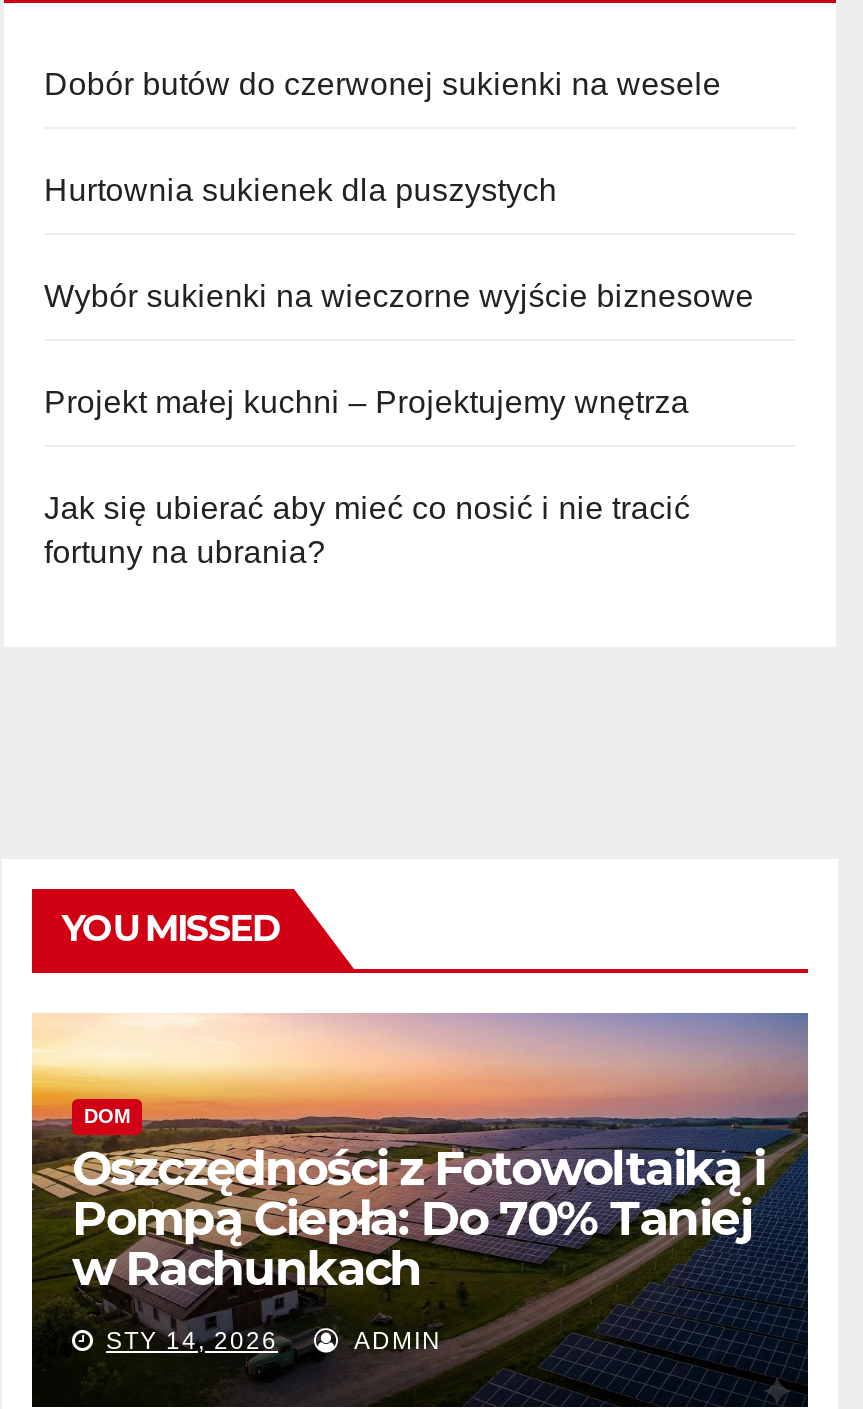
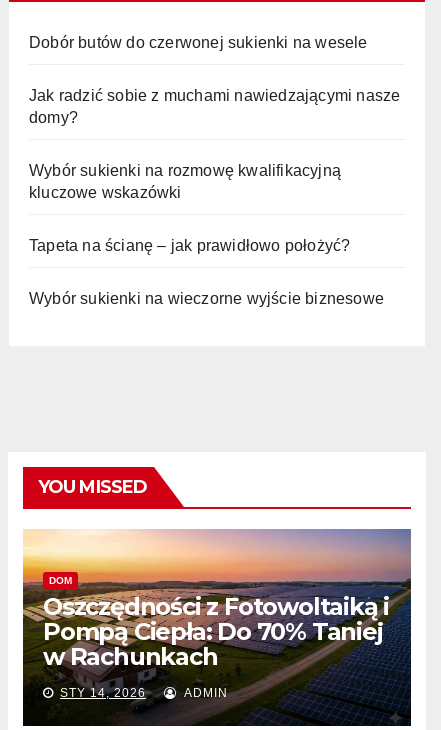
[44,173,557,207] Hurtownia sukienek dla puszystych -> [29,87,400,254] Jak radzić sobie z muchami nawiedzającymi nasze | domy? | Wybór sukienki na rozmowę kwalifikacyjną | kluczowe wskazówki | Tapeta na ścianę – jak prawidłowo położyć?
moved [44,279,754,313] -> [29,290,384,307]: Wybór sukienki na wieczorne wyjście biznesowe
[44,385,690,569] Projekt małej kuchni – Projektujemy wnętrza | Jak się ubierać aby mieć co nosić i nie tracić | fortuny na ubrania? -> none

